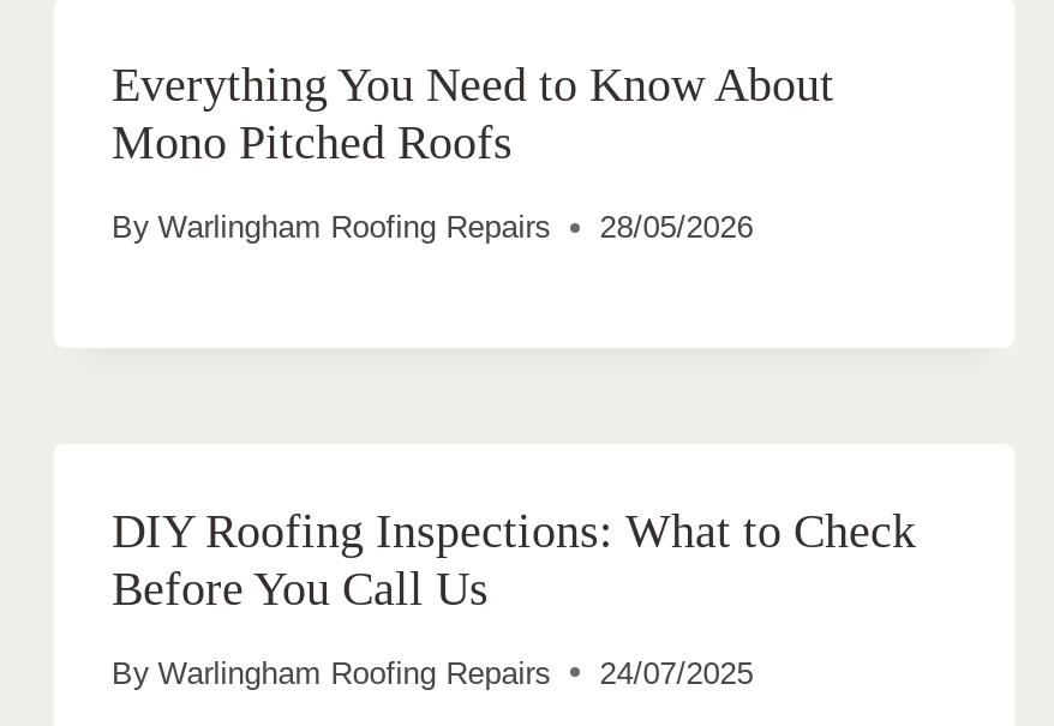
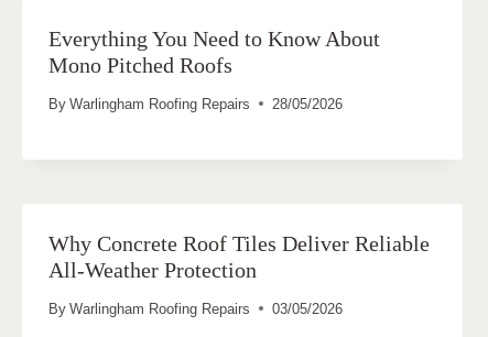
[112,504,916,614] DIY Roofing Inspections: What to Check | Before You Call Us -> [48,231,430,282] Why Concrete Roof Tiles Deliver Reliable | All-Weather Protection
[112,655,753,691] By Warlingham Roofing Repairs 24/07/2025 -> [48,300,343,317] By Warlingham Roofing Repairs 03/05/2026

